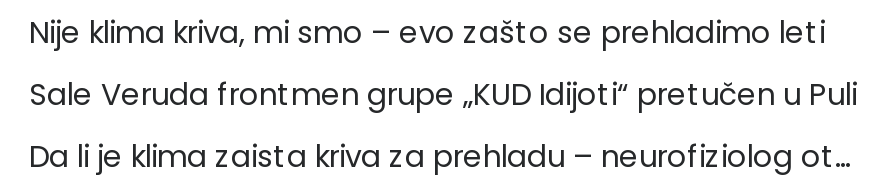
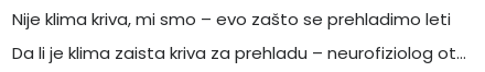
[29,73,857,115] Sale Veruda frontmen grupe „KUD Idijoti“ pretučen u Puli -> none

